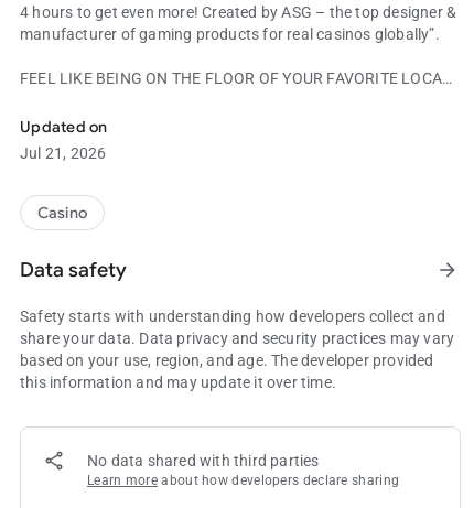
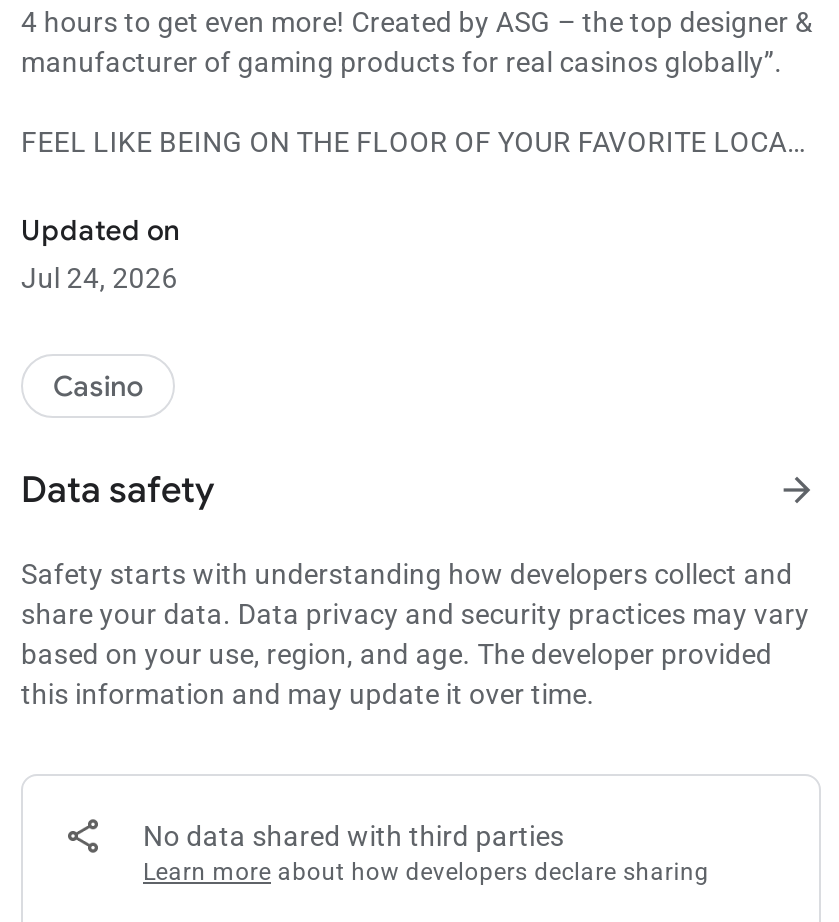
[20,144,106,162] Jul 21, 2026 -> [21,262,178,294] Jul 24, 2026

